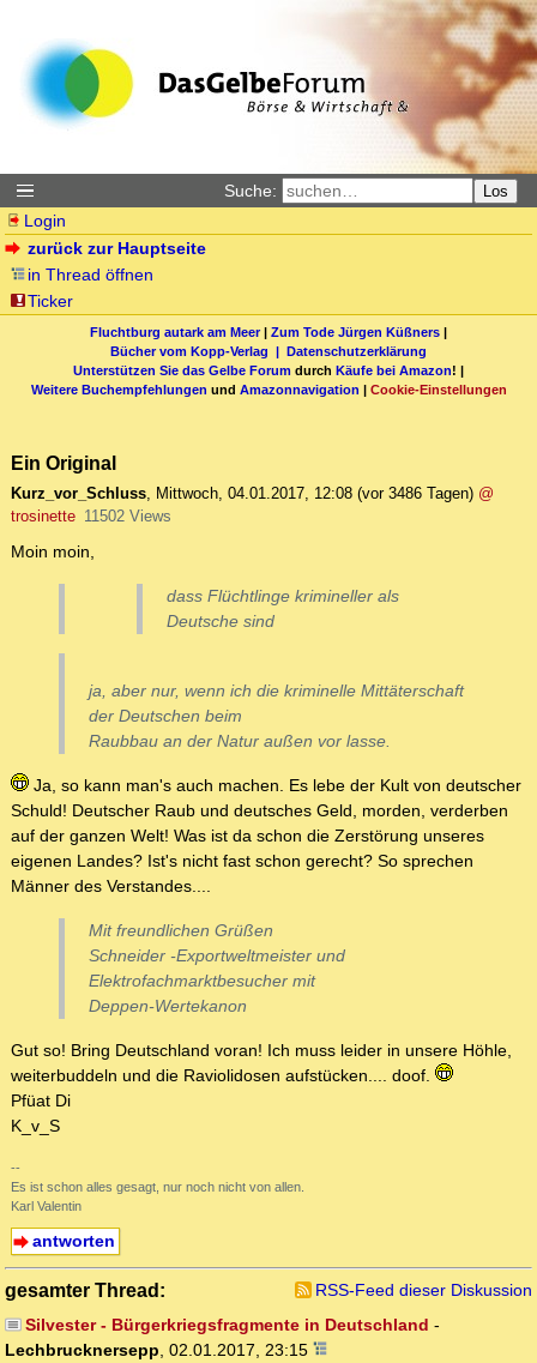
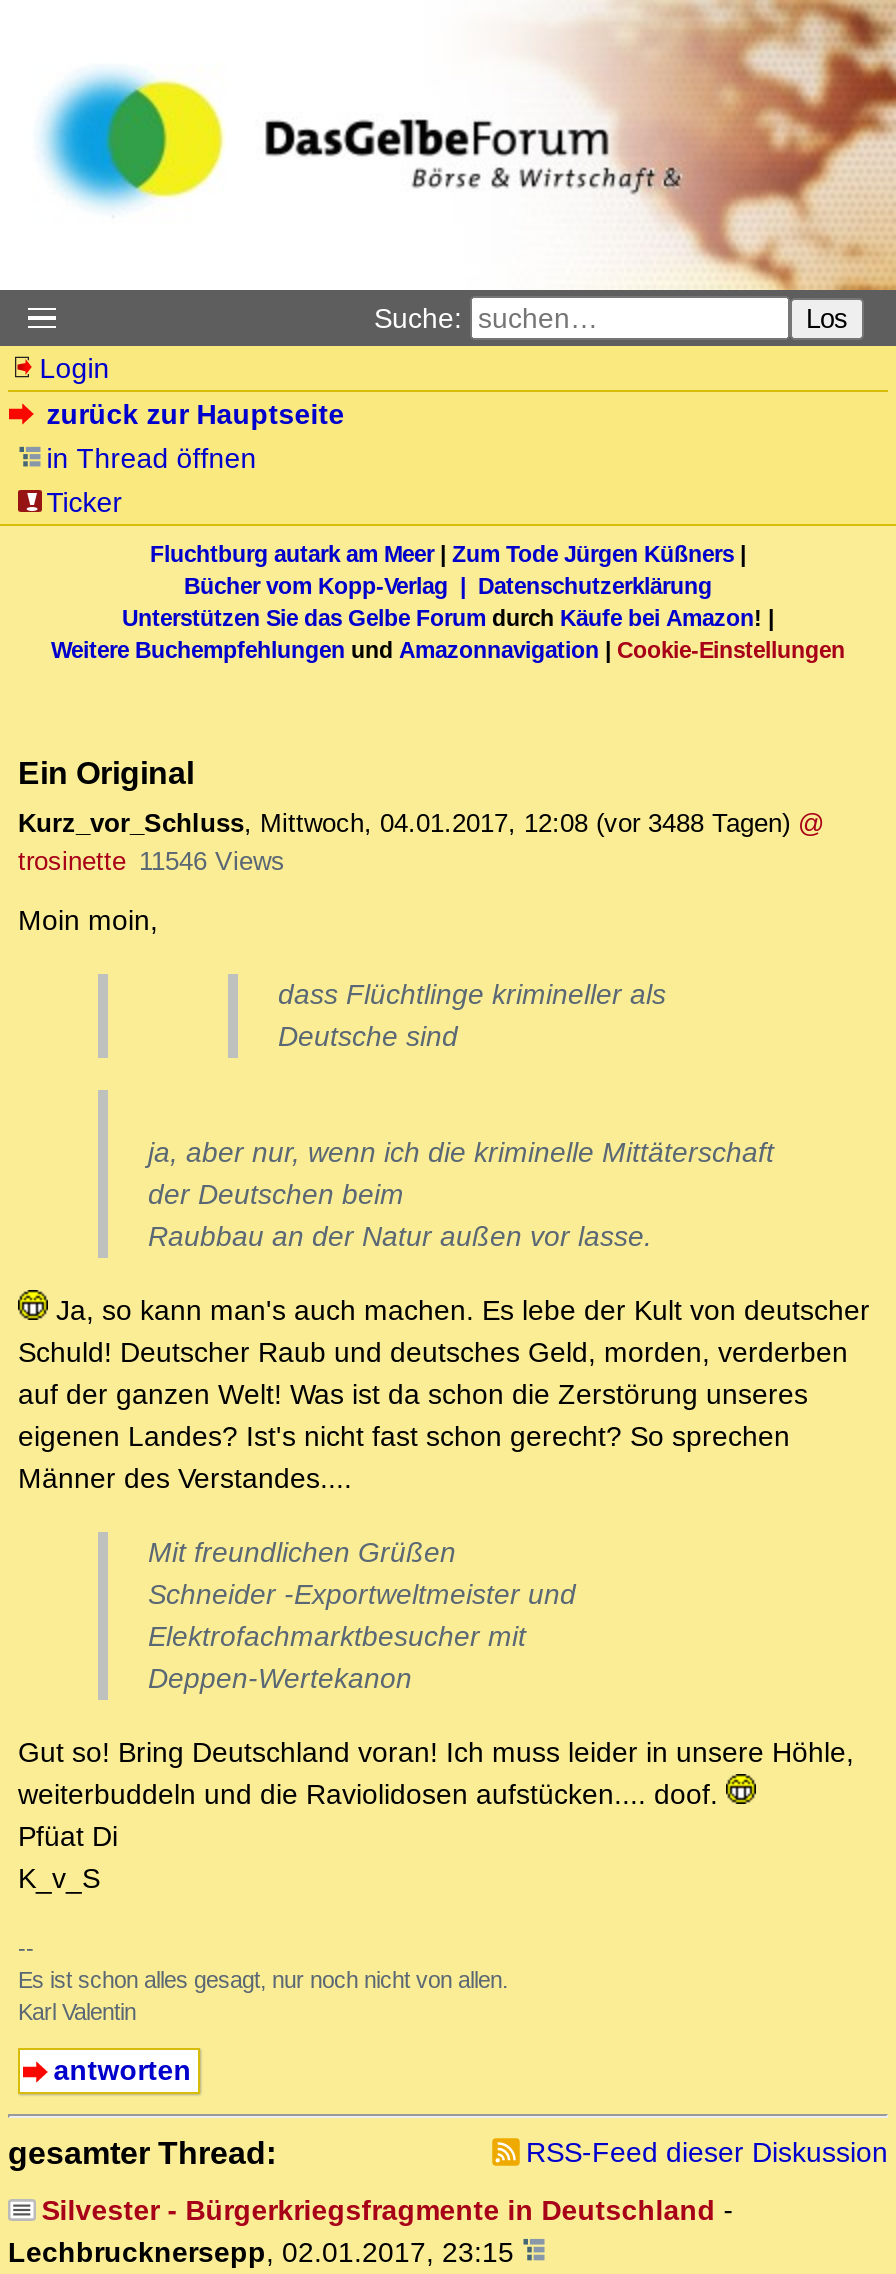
[11,485,494,503] Kurz_vor_Schluss, Mittwoch, 04.01.2017, 12:08 (vor 3486 Tagen) @ -> [18,809,824,839] Kurz_vor_Schluss, Mittwoch, 04.01.2017, 12:08 (vor 3488 Tagen) @
[11,508,171,526] trosinette 11502 Views -> [18,847,285,877] trosinette 11546 Views

